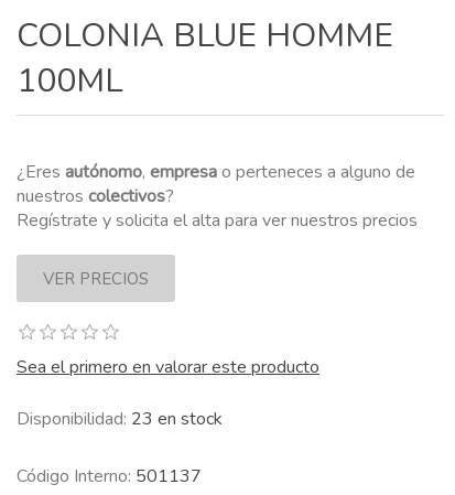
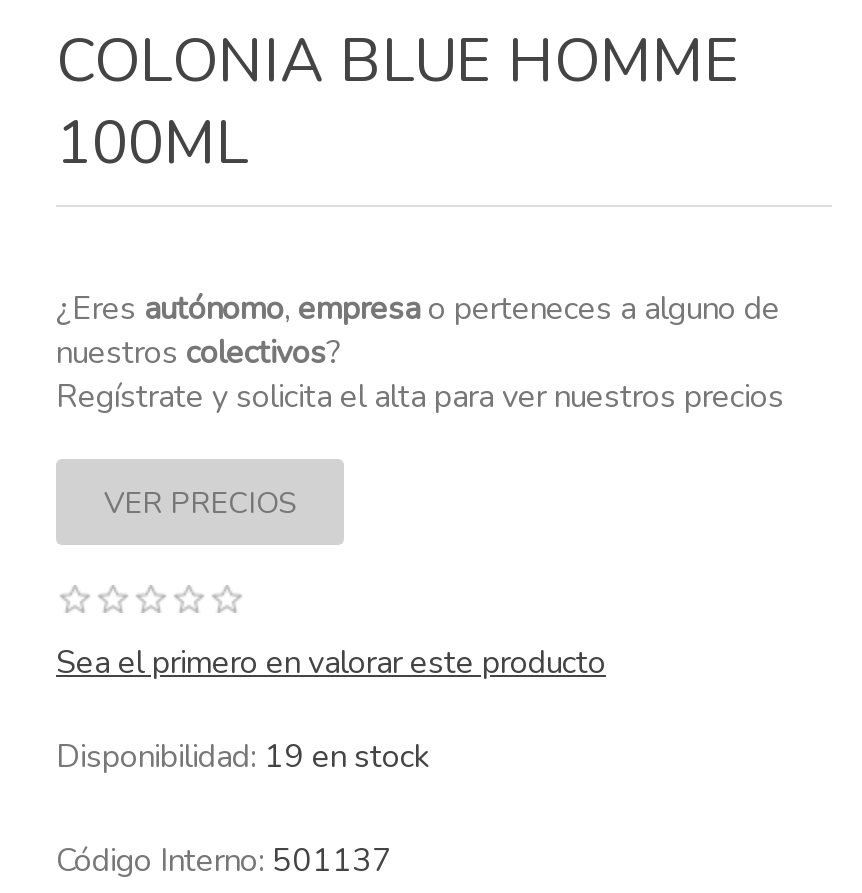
[17,407,223,431] Disponibilidad: 23 en stock -> [56,735,430,779] Disponibilidad: 19 en stock

